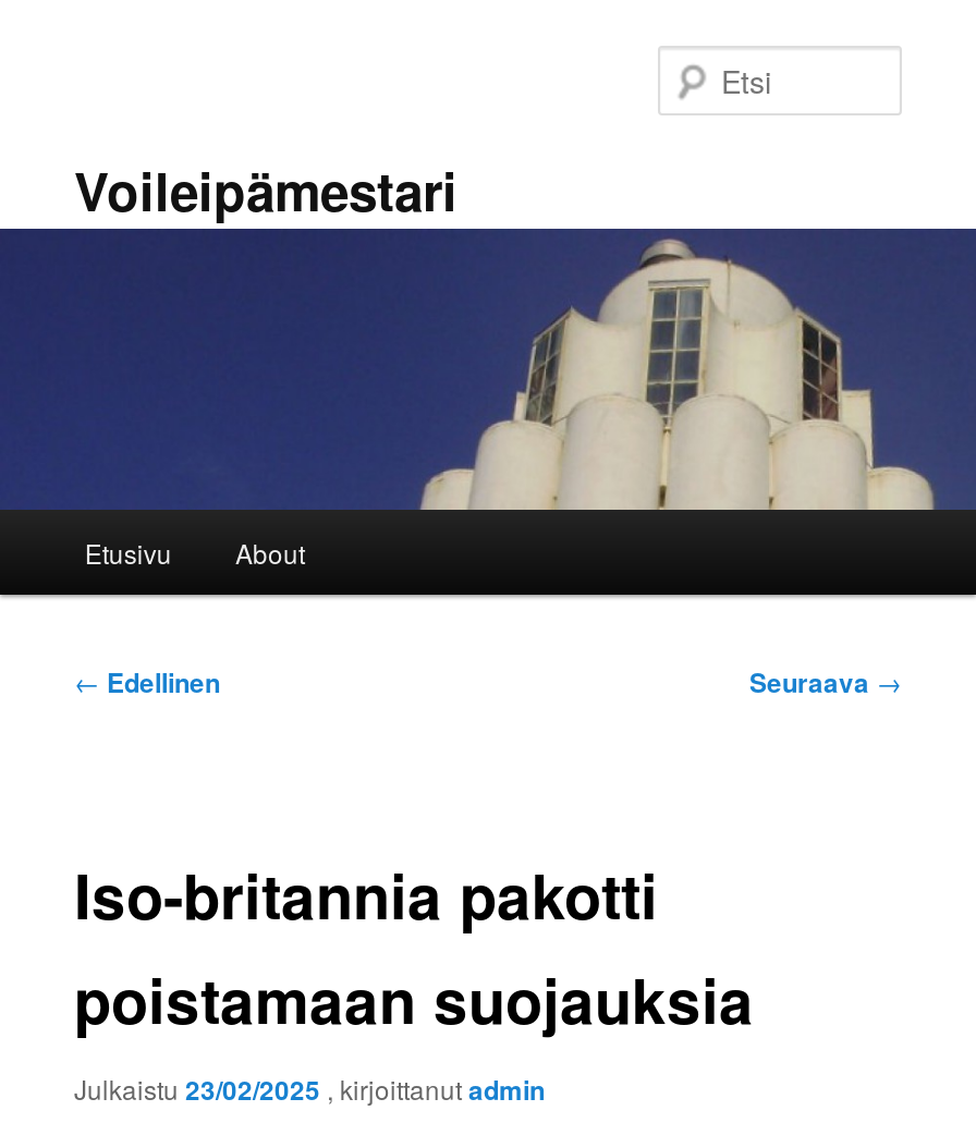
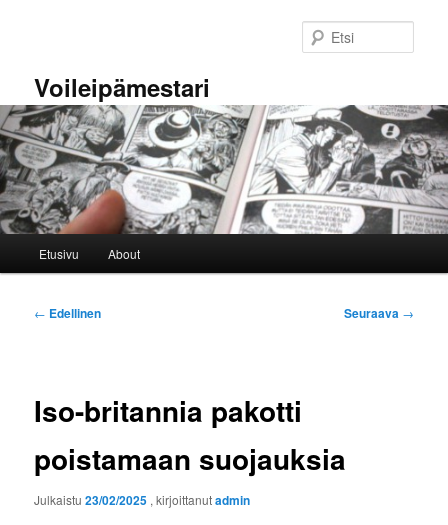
[7,227,969,510] [image] -> [3,105,445,235] [image]

